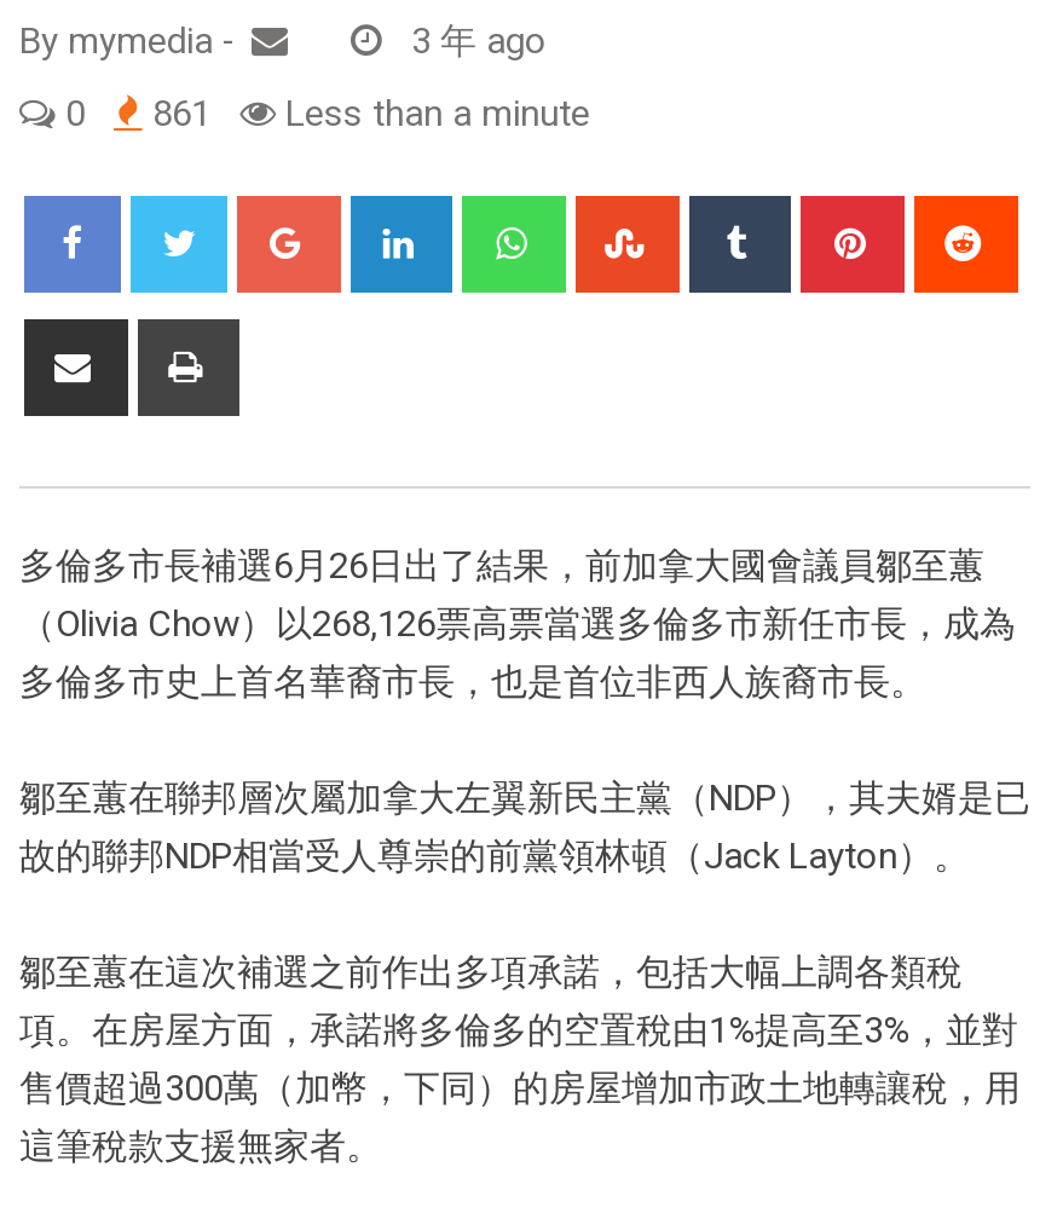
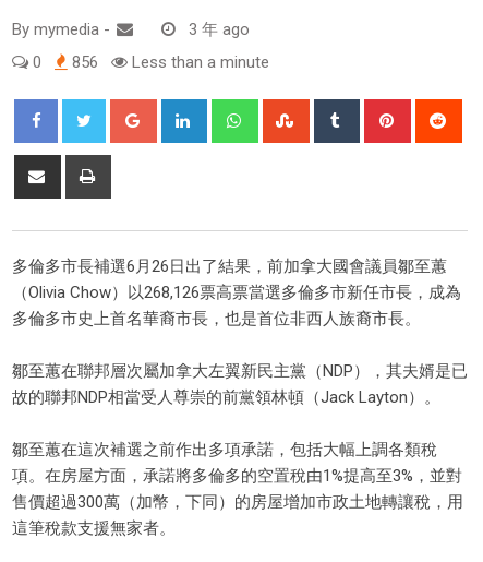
[56,91,590,134] 0 861 Less than a minute -> [28,52,269,71] 0 856 Less than a minute

